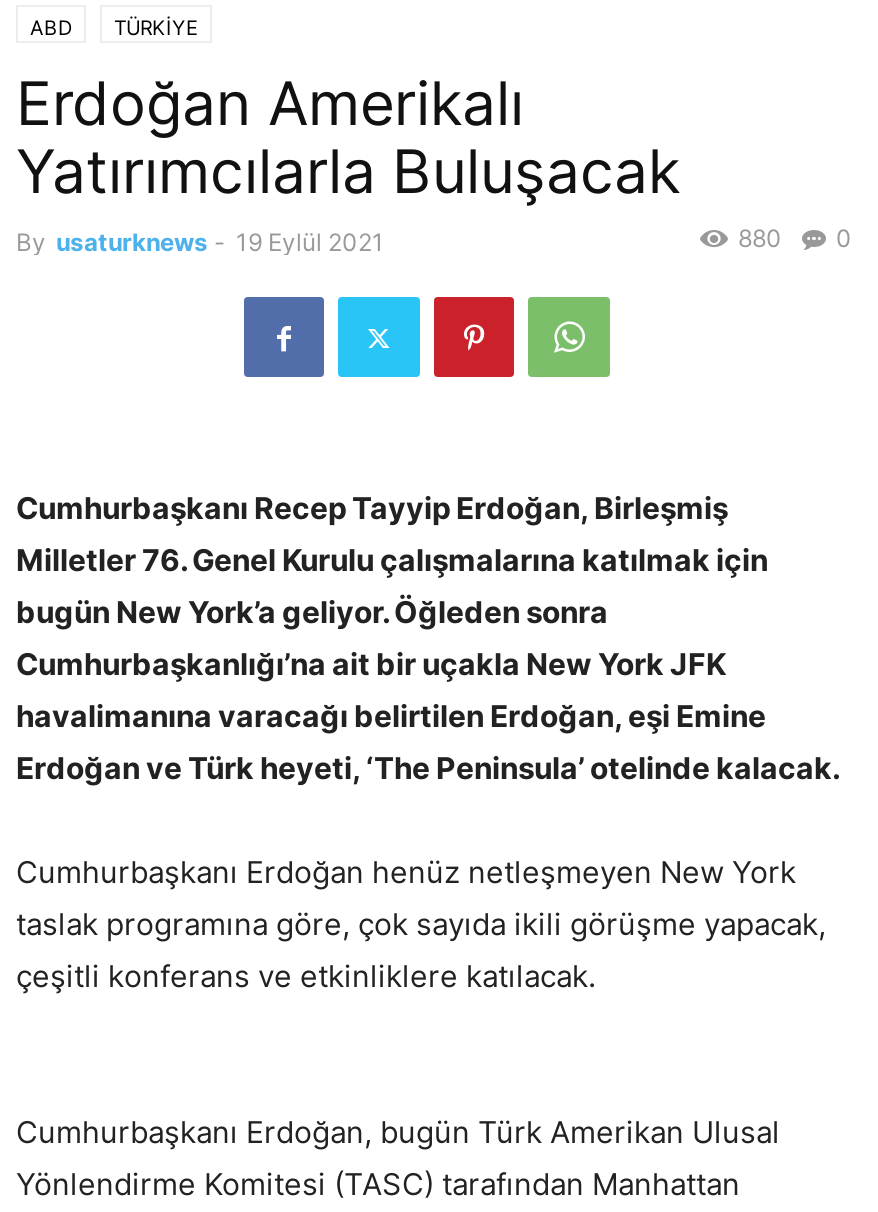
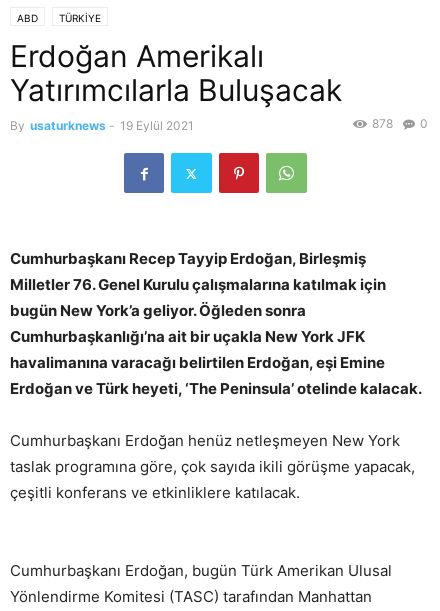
[738,223,852,253] 880 0 -> [372,116,428,131] 878 0

